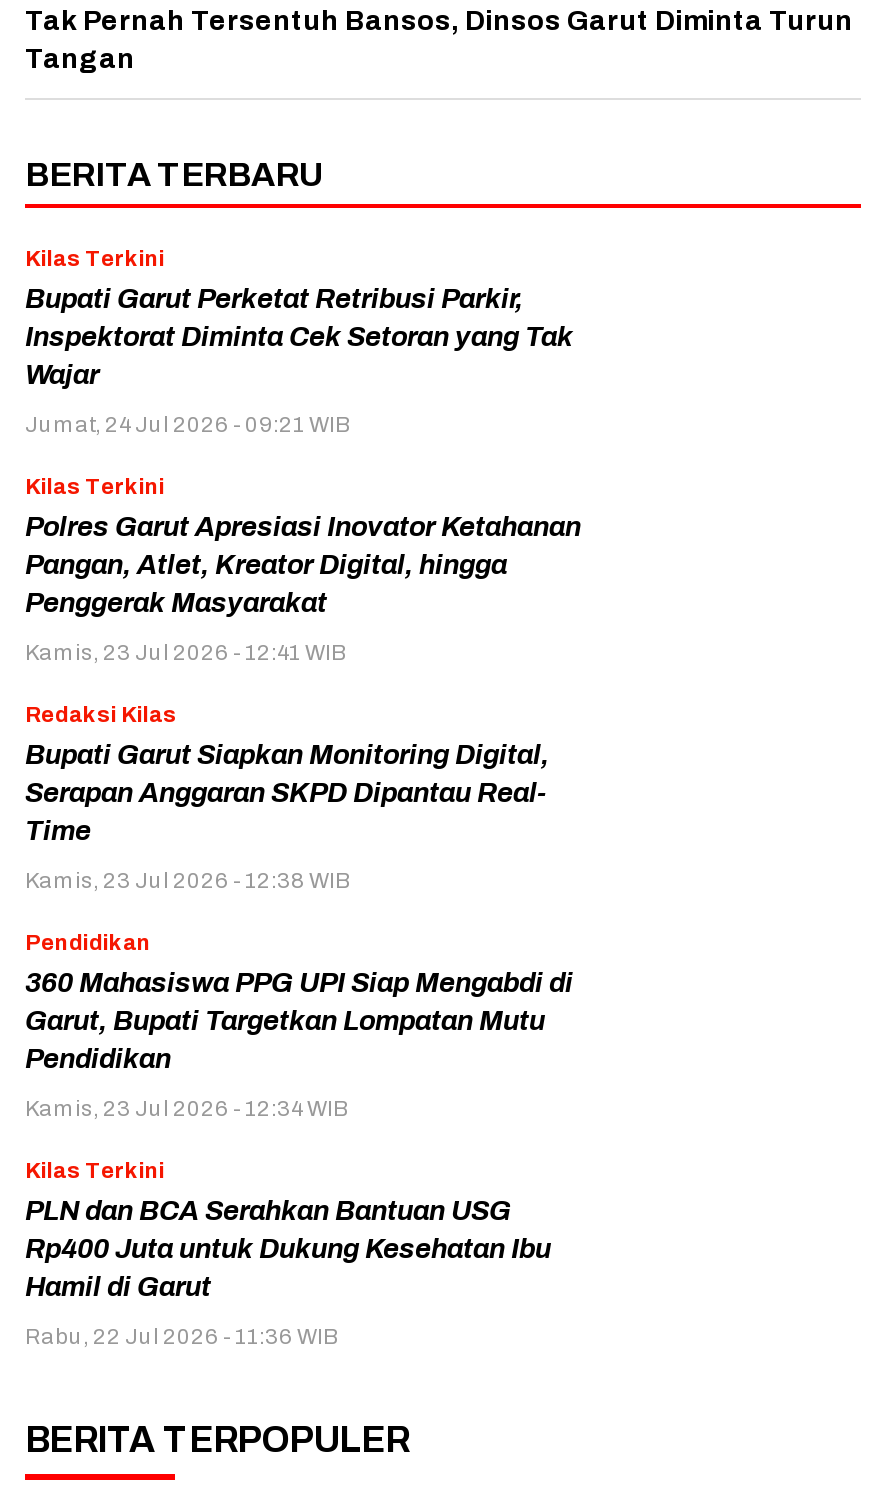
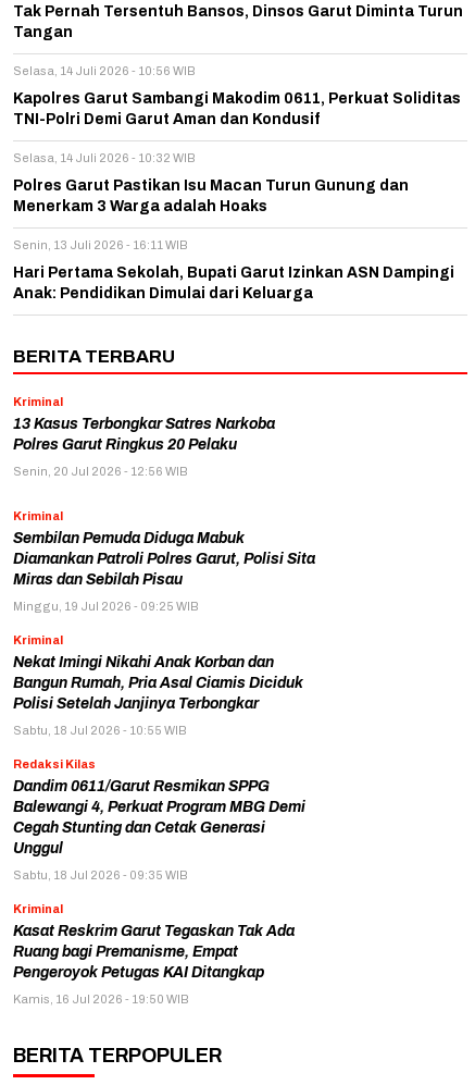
none -> [13,64,461,301] Selasa, 14 Juli 2026 - 10:56 WIB | Kapolres Garut Sambangi Makodim 0611, Perkuat Soliditas | TNI-Polri Demi Garut Aman dan Kondusif | Selasa, 14 Juli 2026 - 10:32 WIB | Polres Garut Pastikan Isu Macan Turun Gunung dan | Menerkam 3 Warga adalah Hoaks | Senin, 13 Juli 2026 - 16:11 WIB | Hari Pertama Sekolah, Bupati Garut Izinkan ASN Dampingi | Anak: Pendidikan Dimulai dari Keluarga
[25,246,581,664] Kilas Terkini | Bupati Garut Perketat Retribusi Parkir, | Inspektorat Diminta Cek Setoran yang Tak | Wajar | Jumat, 24 Jul 2026 - 09:21 WIB | Kilas Terkini | Polres Garut Apresiasi Inovator Ketahanan | Pangan, Atlet, Kreator Digital, hingga | Penggerak Masyarakat | Kamis, 23 Jul 2026 - 12:41 WIB -> [13,395,315,737] Kriminal | 13 Kasus Terbongkar Satres Narkoba | Polres Garut Ringkus 20 Pelaku | Senin, 20 Jul 2026 - 12:56 WIB | Kriminal | Sembilan Pemuda Diduga Mabuk | Diamankan Patroli Polres Garut, Polisi Sita | Miras dan Sebilah Pisau | Minggu, 19 Jul 2026 - 09:25 WIB | Kriminal | Nekat Imingi Nikahi Anak Korban dan | Bangun Rumah, Pria Asal Ciamis Diciduk | Polisi Setelah Janjinya Terbongkar | Sabtu, 18 Jul 2026 - 10:55 WIB
moved [25,702,177,726] -> [13,757,96,770]: Redaksi Kilas
[25,740,573,1348] Bupati Garut Siapkan Monitoring Digital, | Serapan Anggaran SKPD Dipantau Real- | Time | Kamis, 23 Jul 2026 - 12:38 WIB | Pendidikan | 360 Mahasiswa PPG UPI Siap Mengabdi di | Garut, Bupati Targetkan Lompatan Mutu | Pendidikan | Kamis, 23 Jul 2026 - 12:34 WIB | Kilas Terkini | PLN dan BCA Serahkan Bantuan USG | Rp400 Juta untuk Dukung Kesehatan Ibu | Hamil di Garut | Rabu, 22 Jul 2026 - 11:36 WIB -> [13,778,305,1006] Dandim 0611/Garut Resmikan SPPG | Balewangi 4, Perkuat Program MBG Demi | Cegah Stunting dan Cetak Generasi | Unggul | Sabtu, 18 Jul 2026 - 09:35 WIB | Kriminal | Kasat Reskrim Garut Tegaskan Tak Ada | Ruang bagi Premanisme, Empat | Pengeroyok Petugas KAI Ditangkap | Kamis, 16 Jul 2026 - 19:50 WIB

